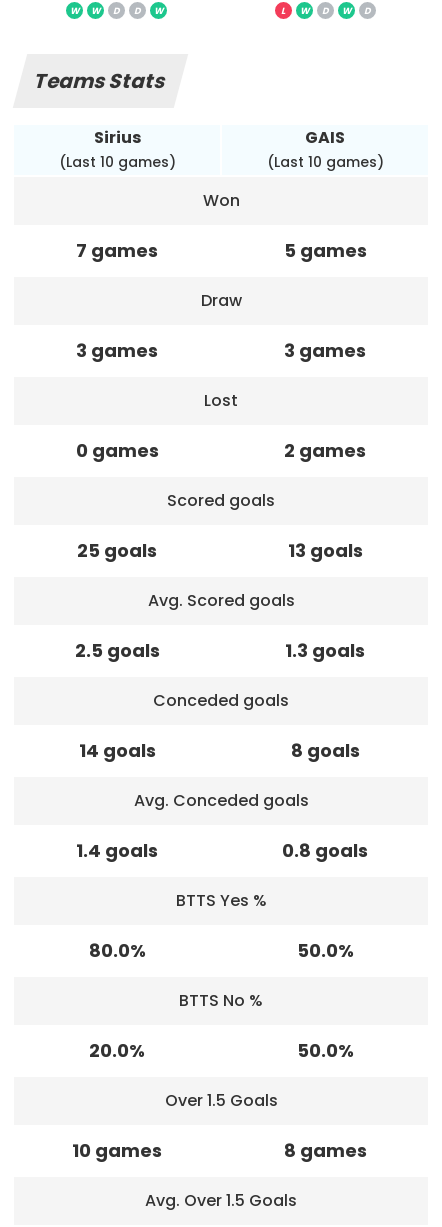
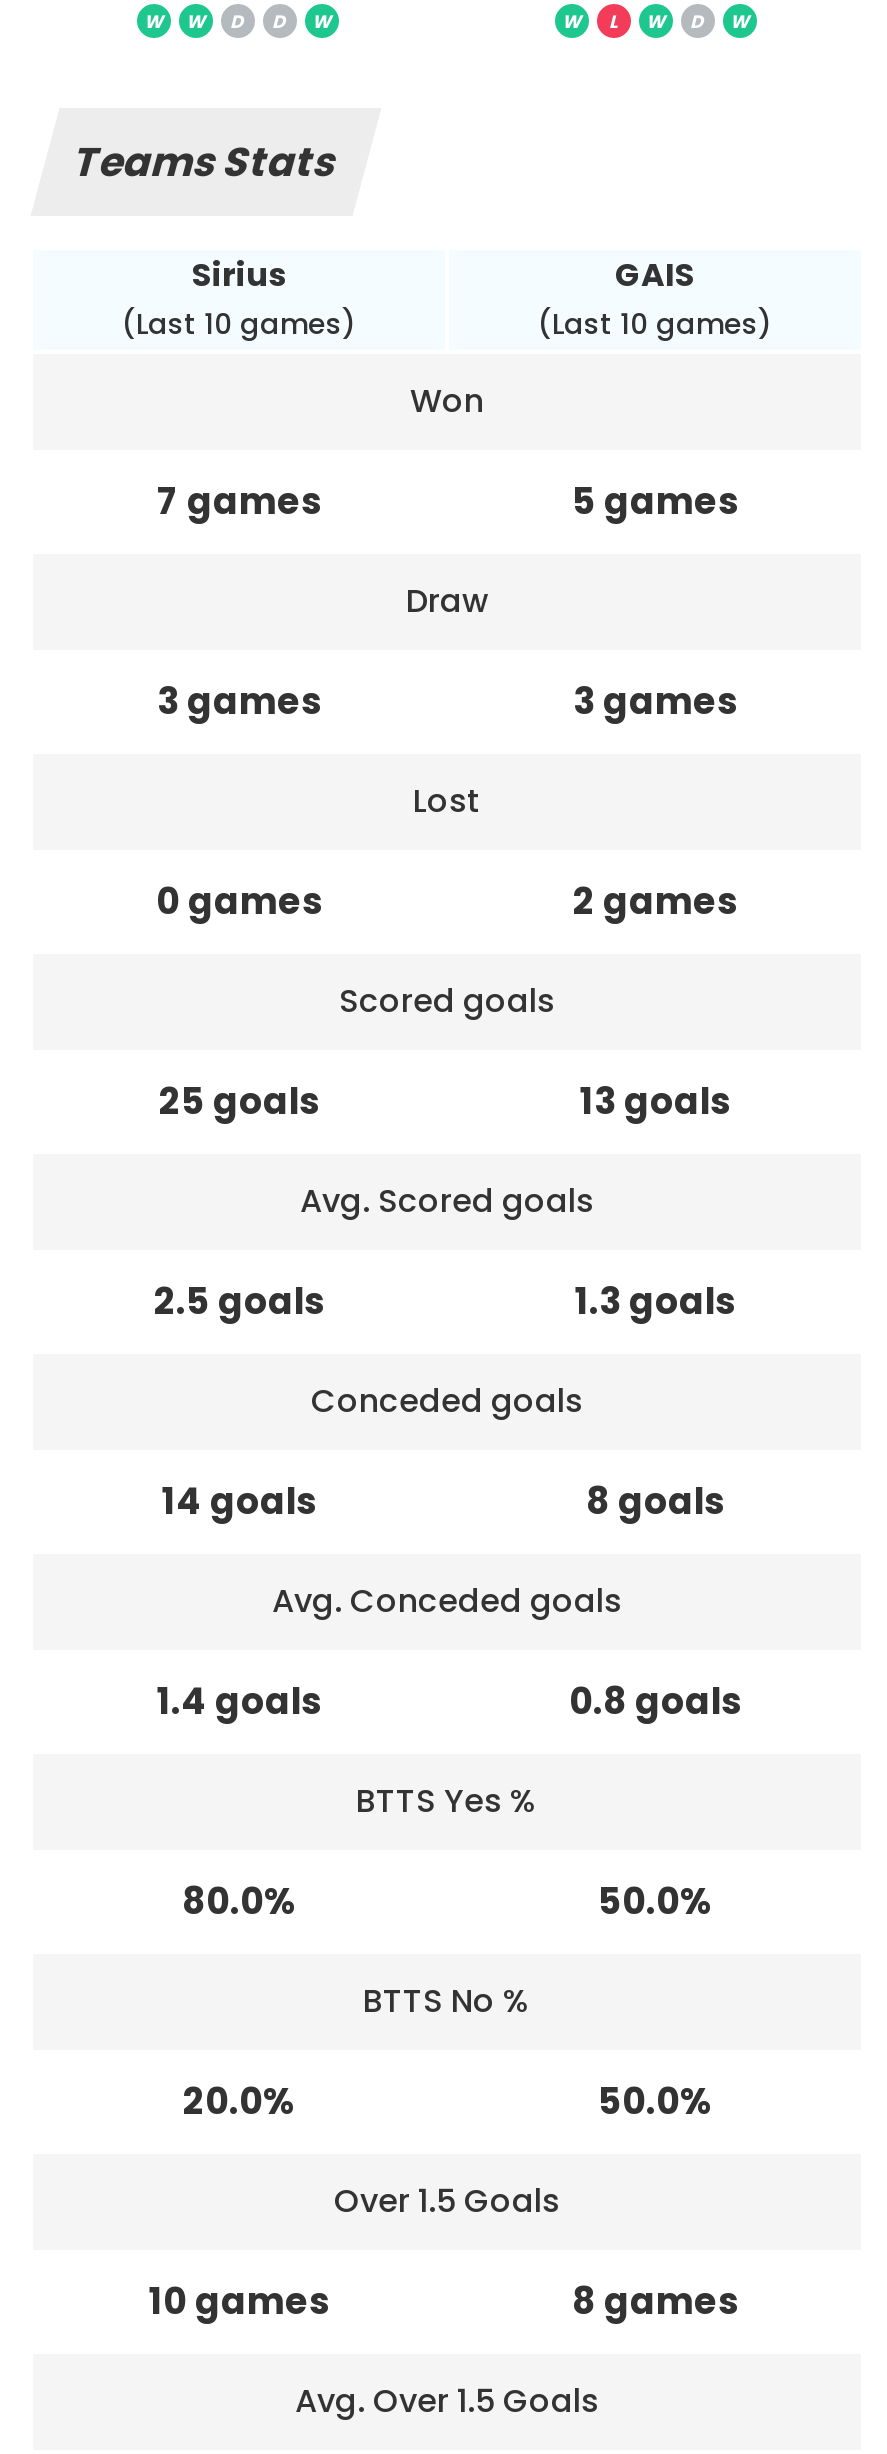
[363,5,370,17] D -> none
none -> [562,10,580,34] W

